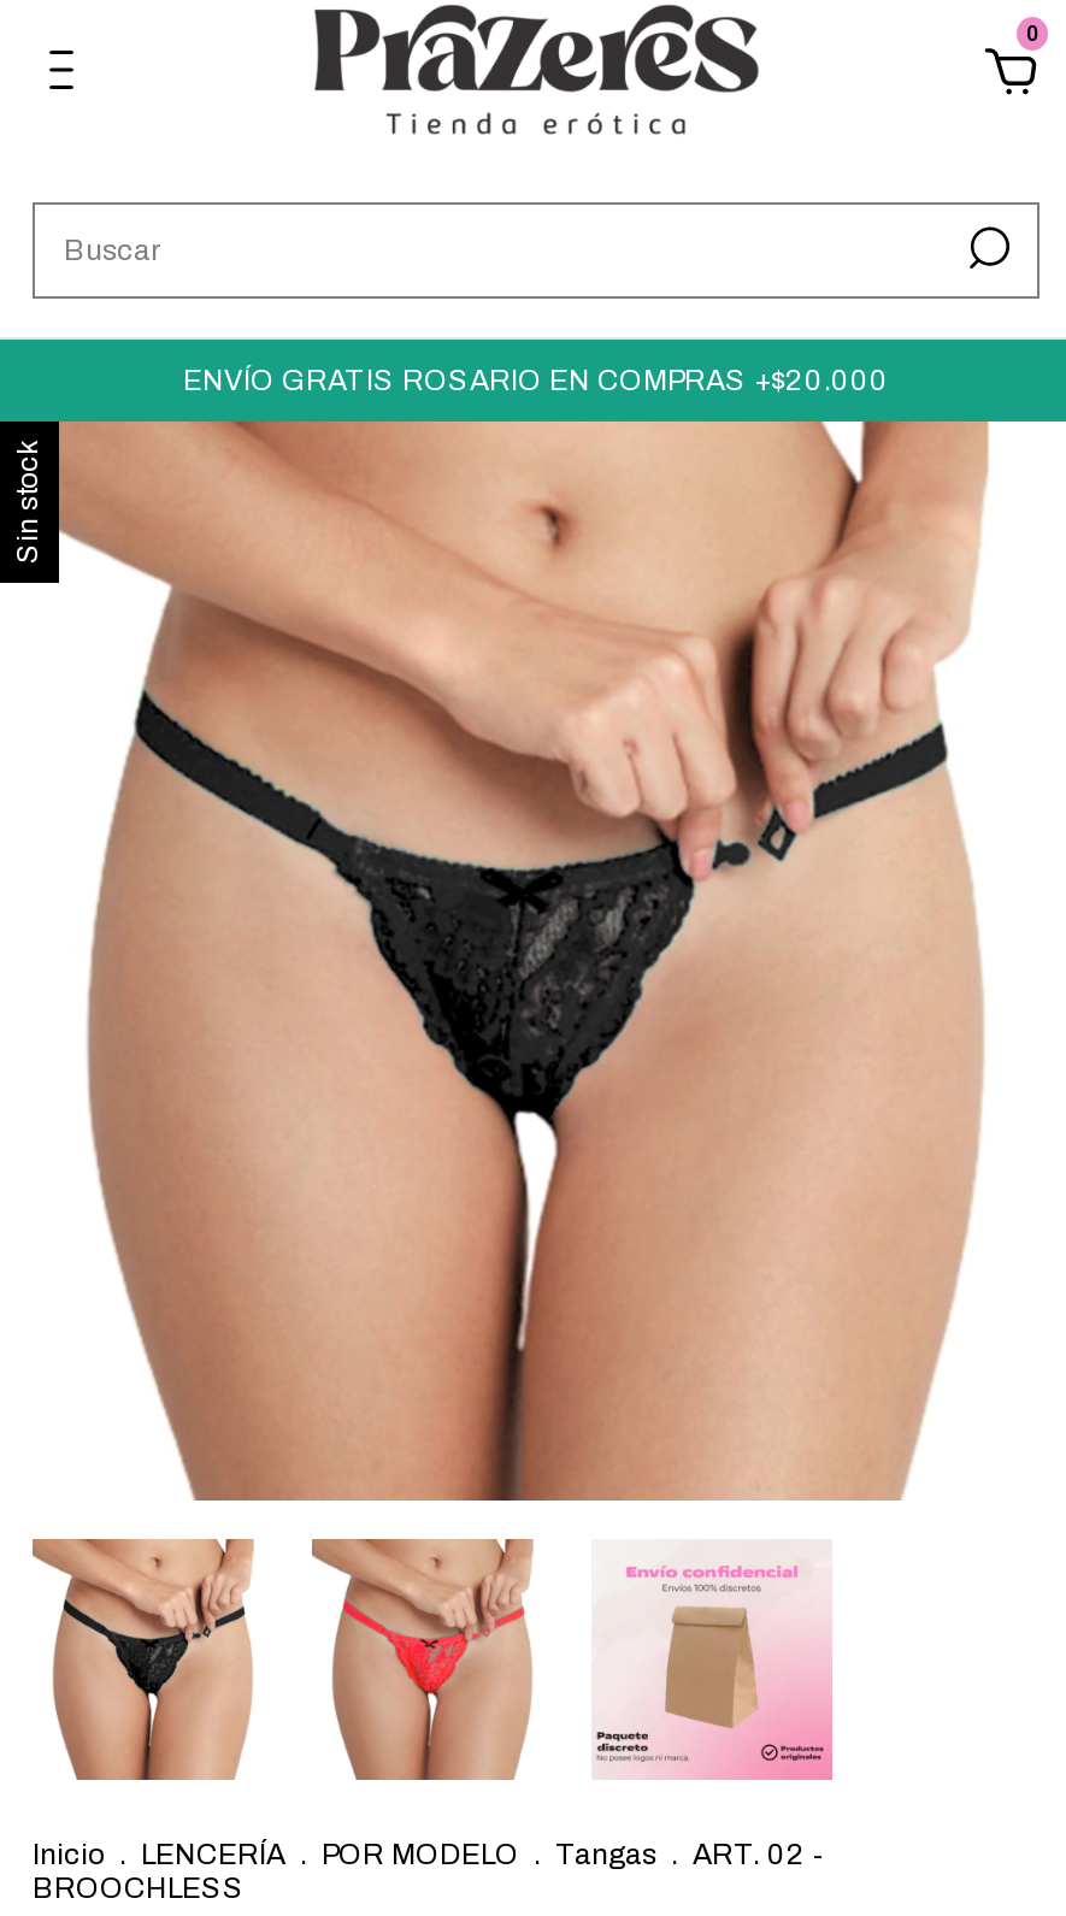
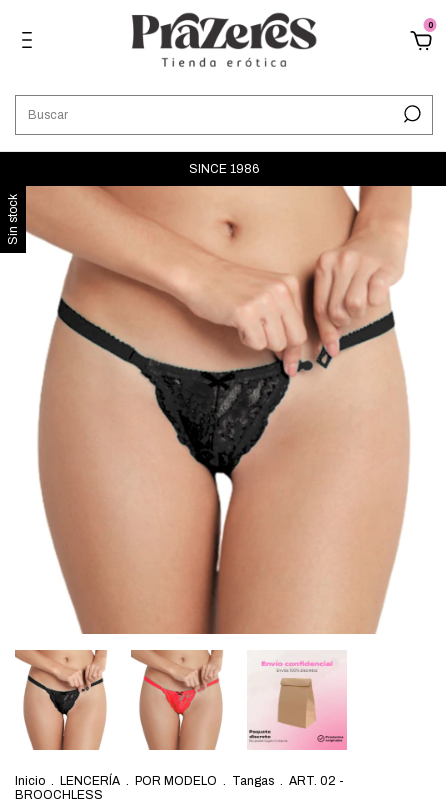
[183,364,889,397] ENVÍO GRATIS ROSARIO EN COMPRAS +$20.000 -> [189,162,259,176] SINCE 1986

